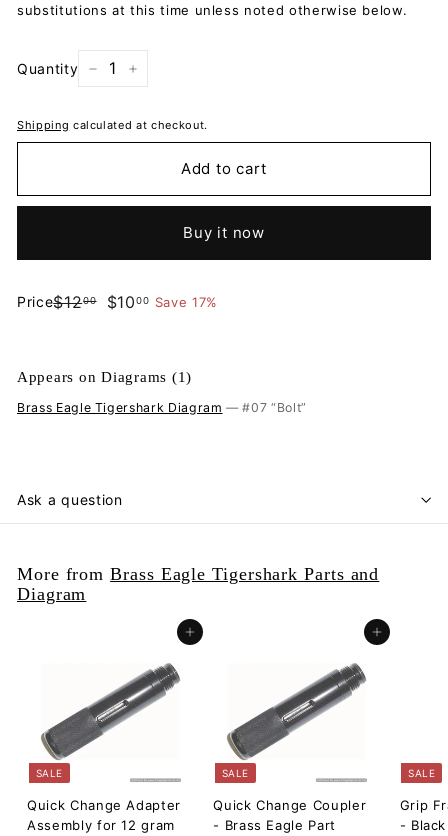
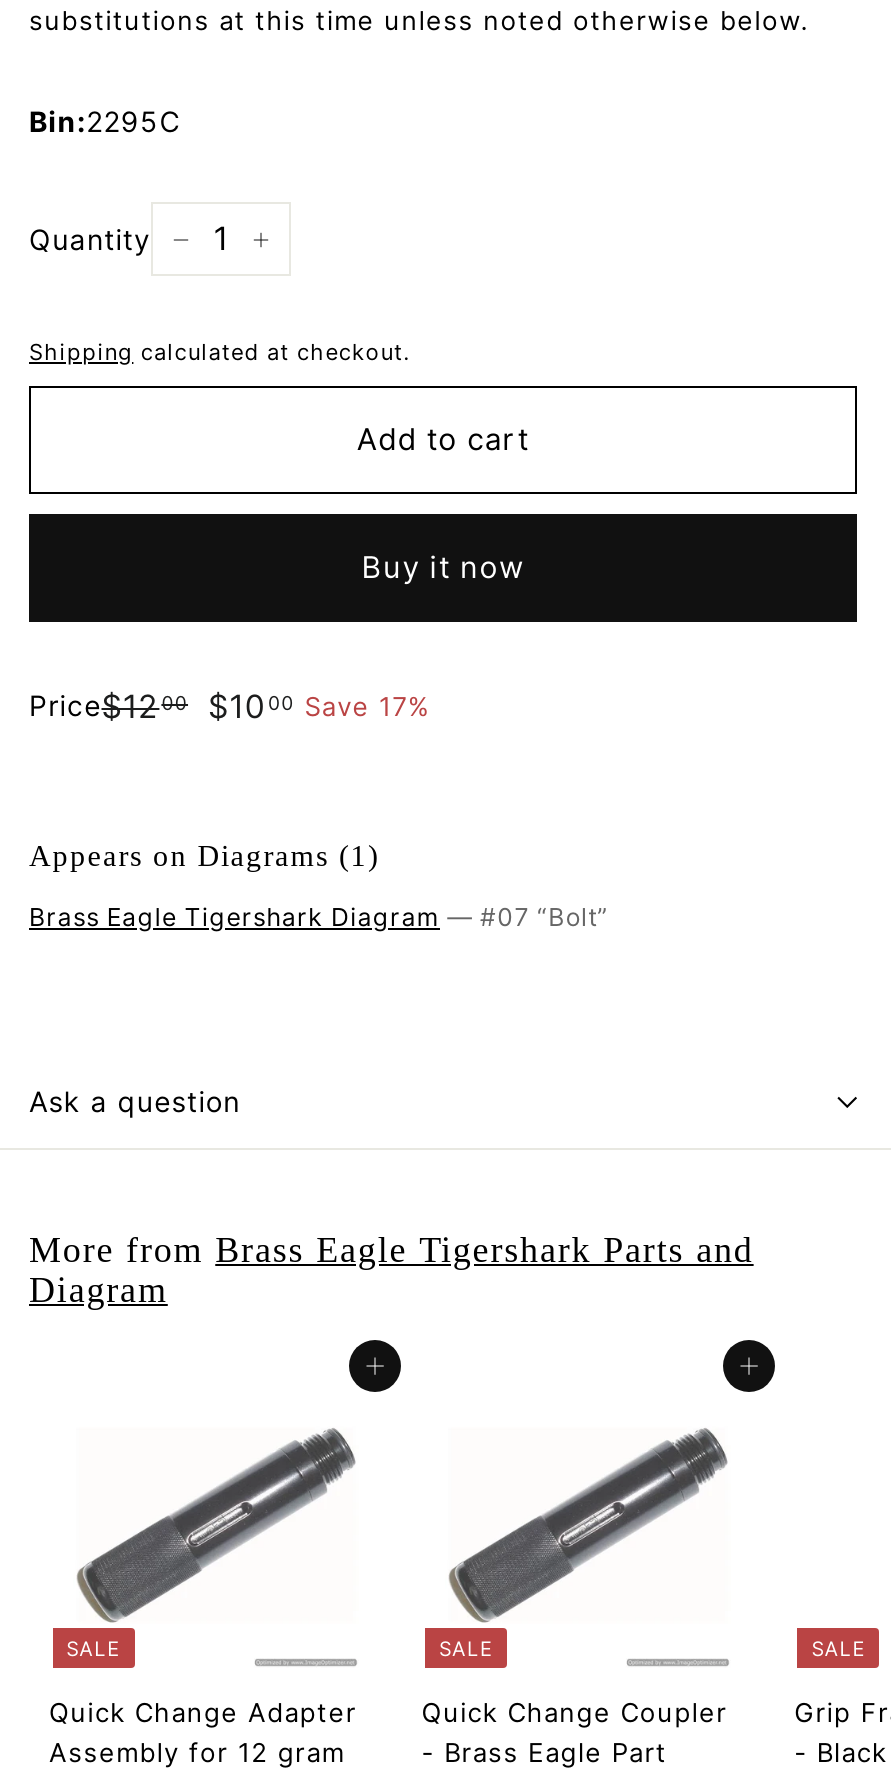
none -> [29,104,181,138] Bin: 2295 C

